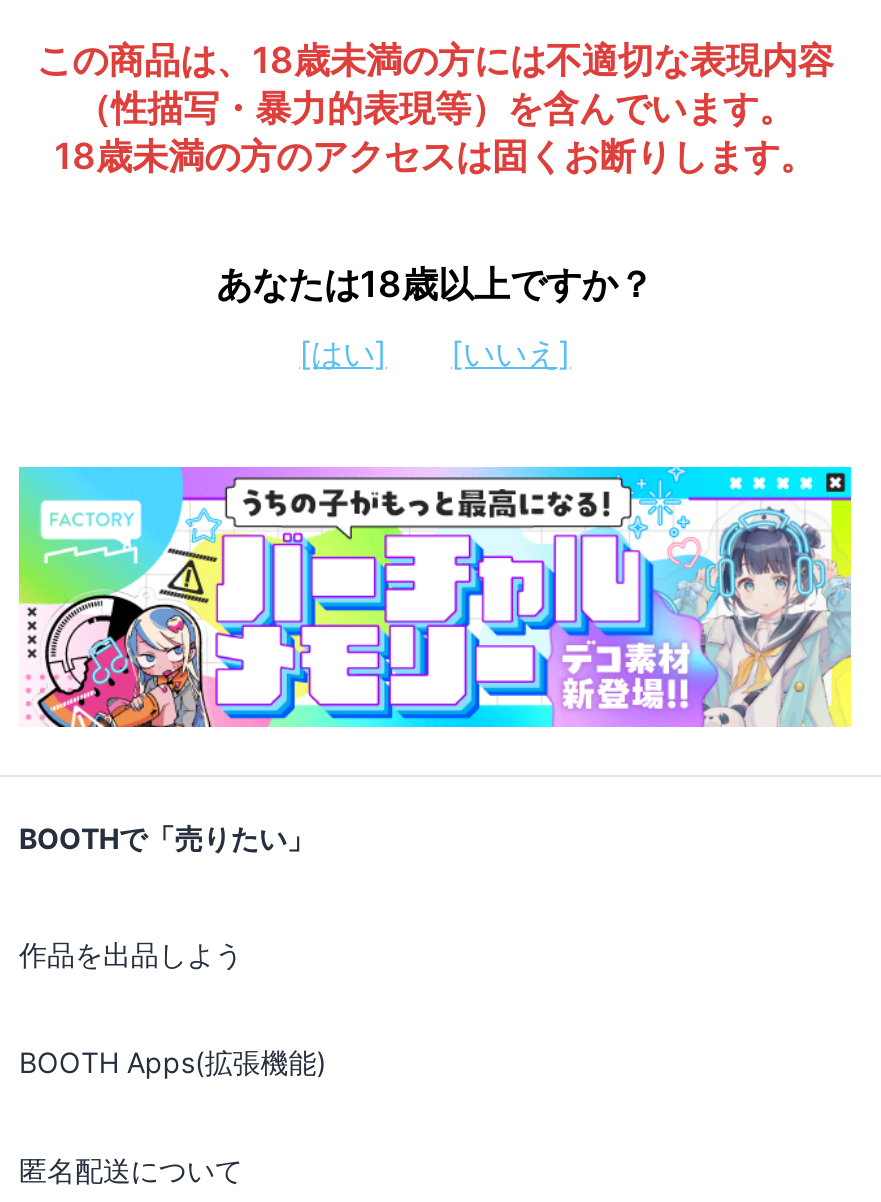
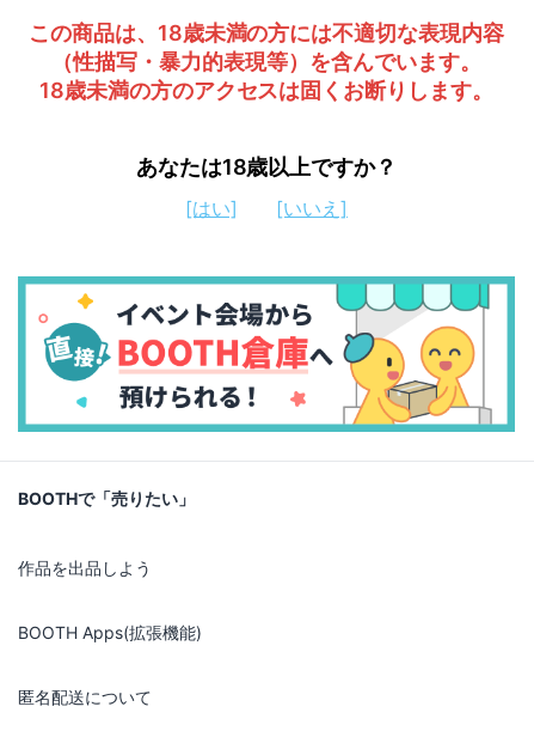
[17,465,853,729] [image] -> [17,275,516,433] [image]

